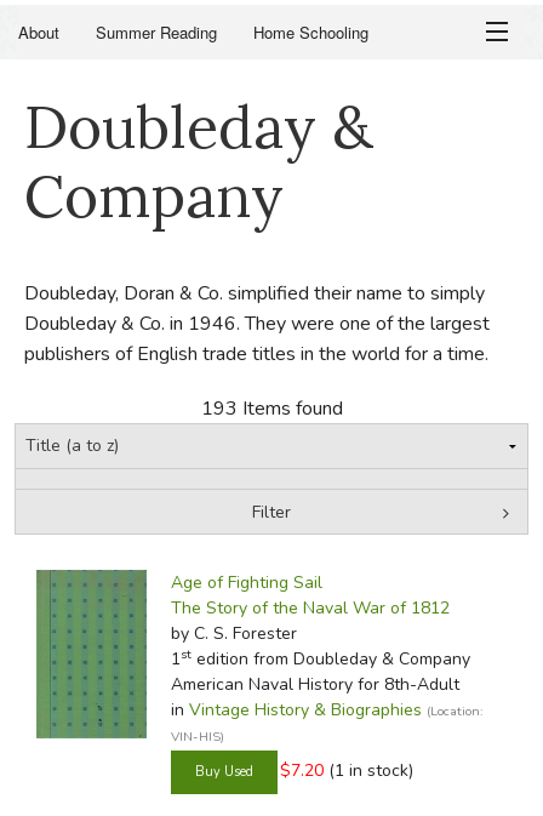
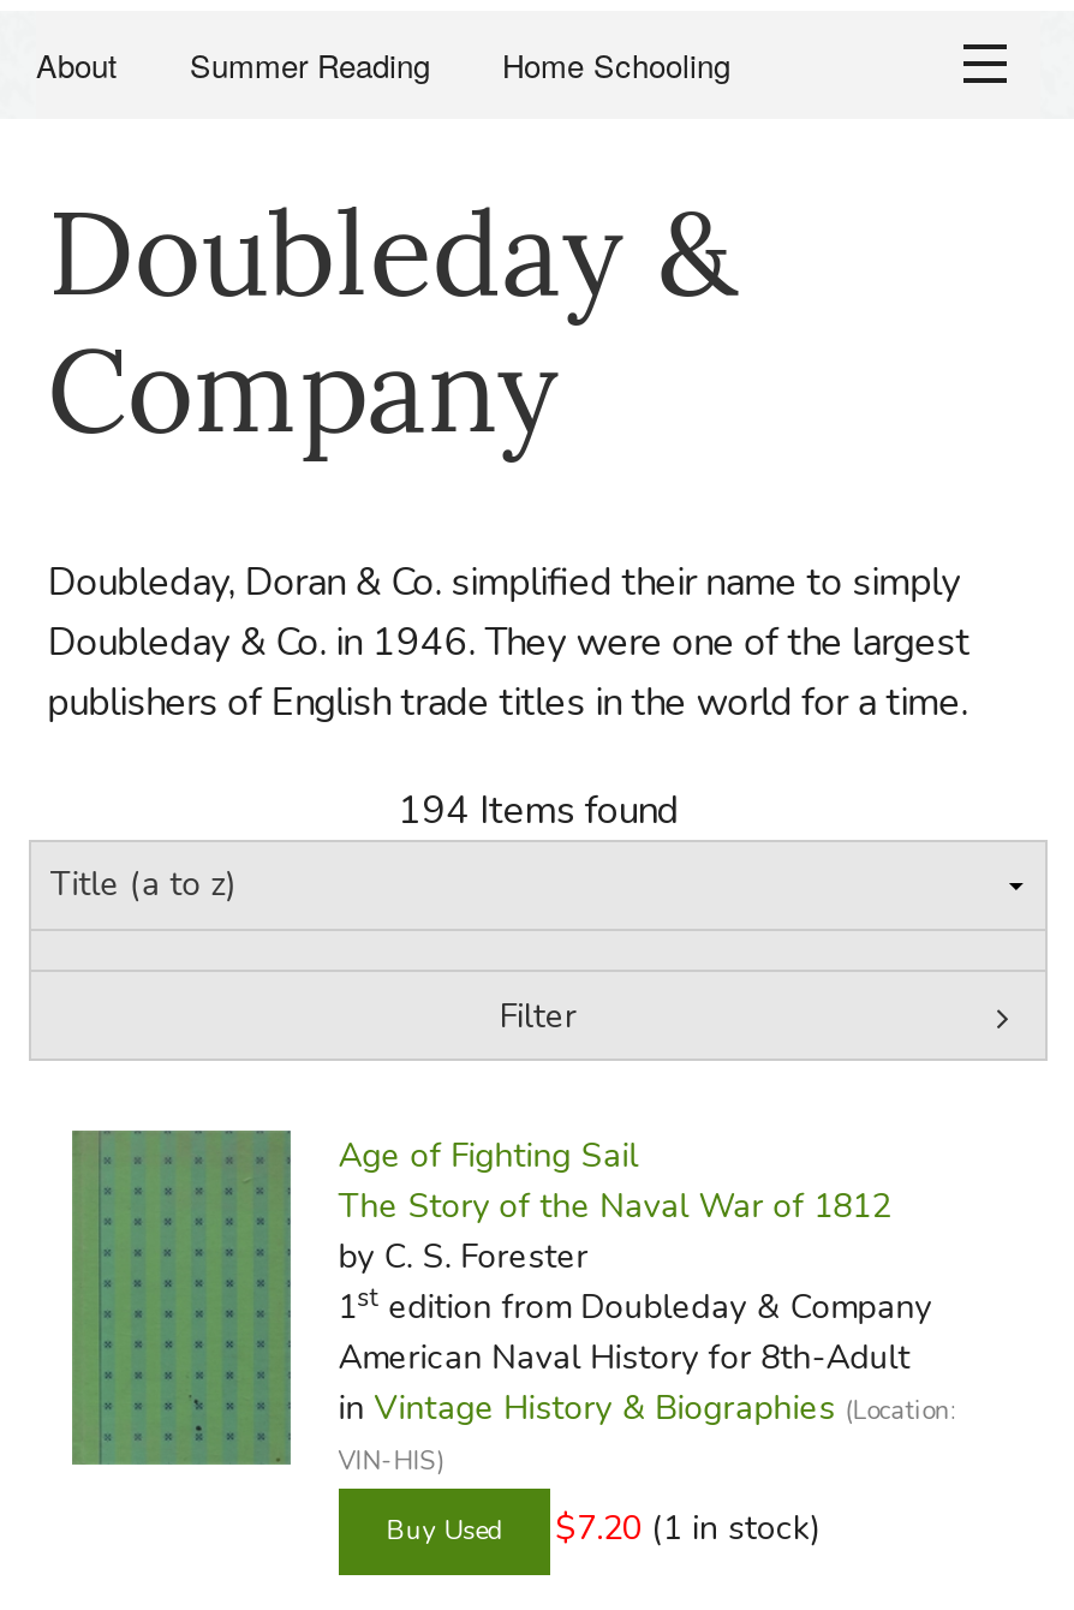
[201,395,342,422] 193 Items found -> [398,785,679,837] 194 Items found

